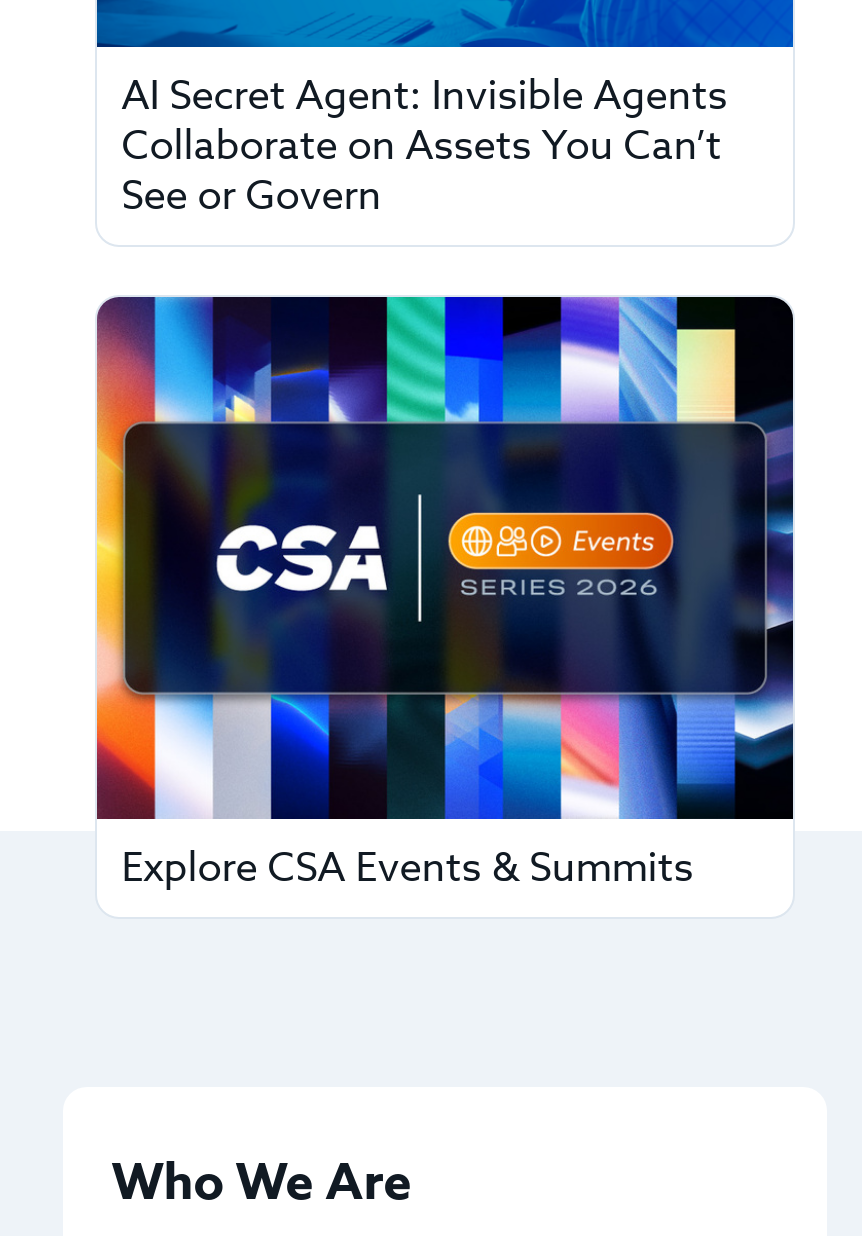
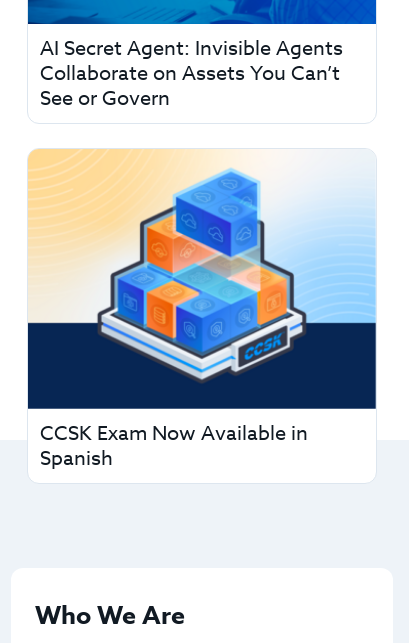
[95,294,795,897] [image] | Explore CSA Events & Summits -> [27,148,377,473] [image] | CCSK Exam Now Available in | Spanish

